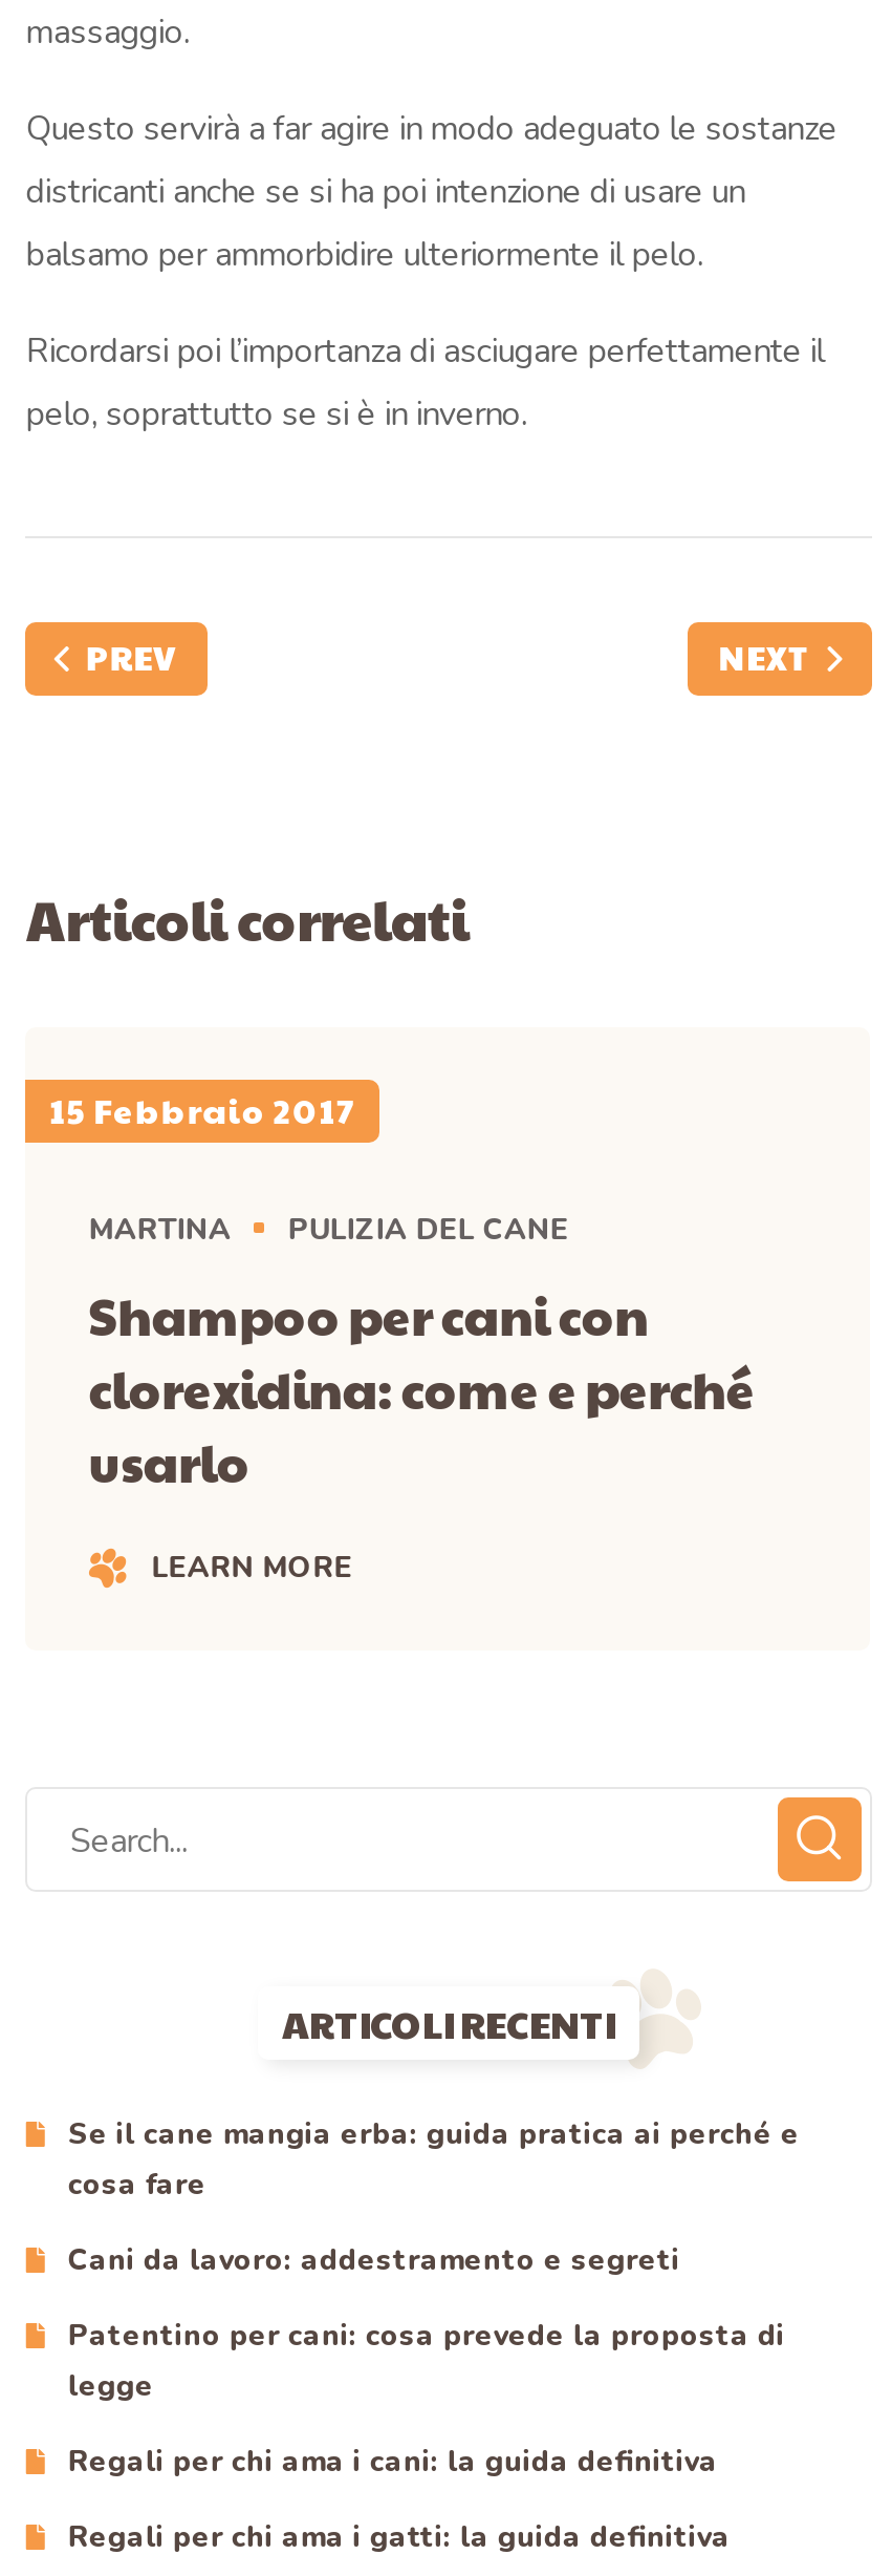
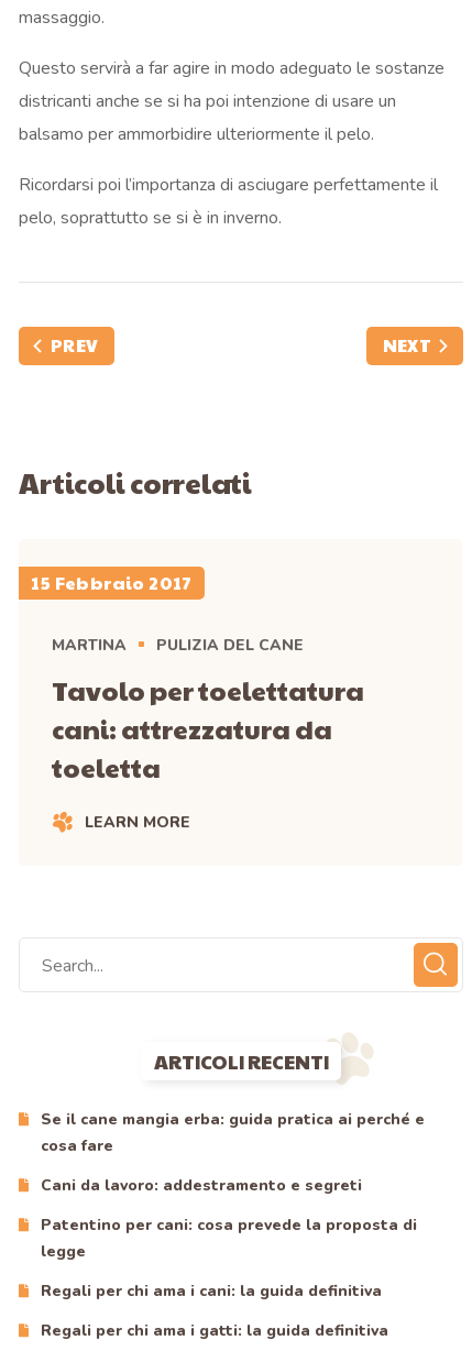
[89,1279,756,1497] Shampoo per cani con | clorexidina: come e perché | usarlo -> [52,671,365,786] Tavolo per toelettatura | cani: attrezzatura da | toeletta

